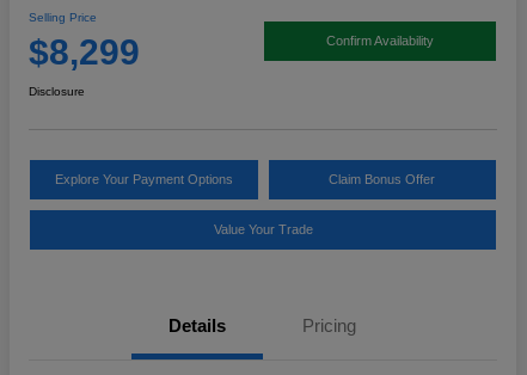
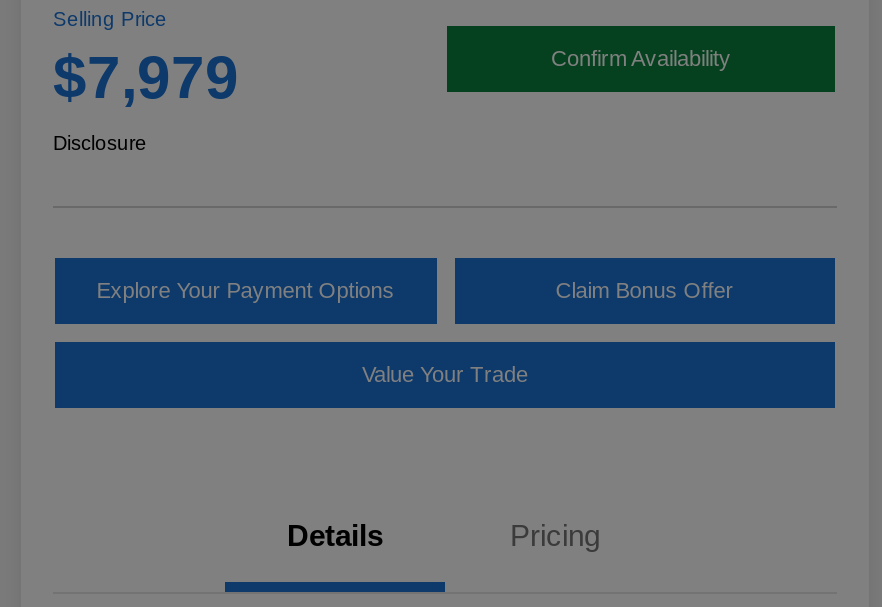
[29,32,140,72] $8,299 -> [53,44,239,110] $7,979

